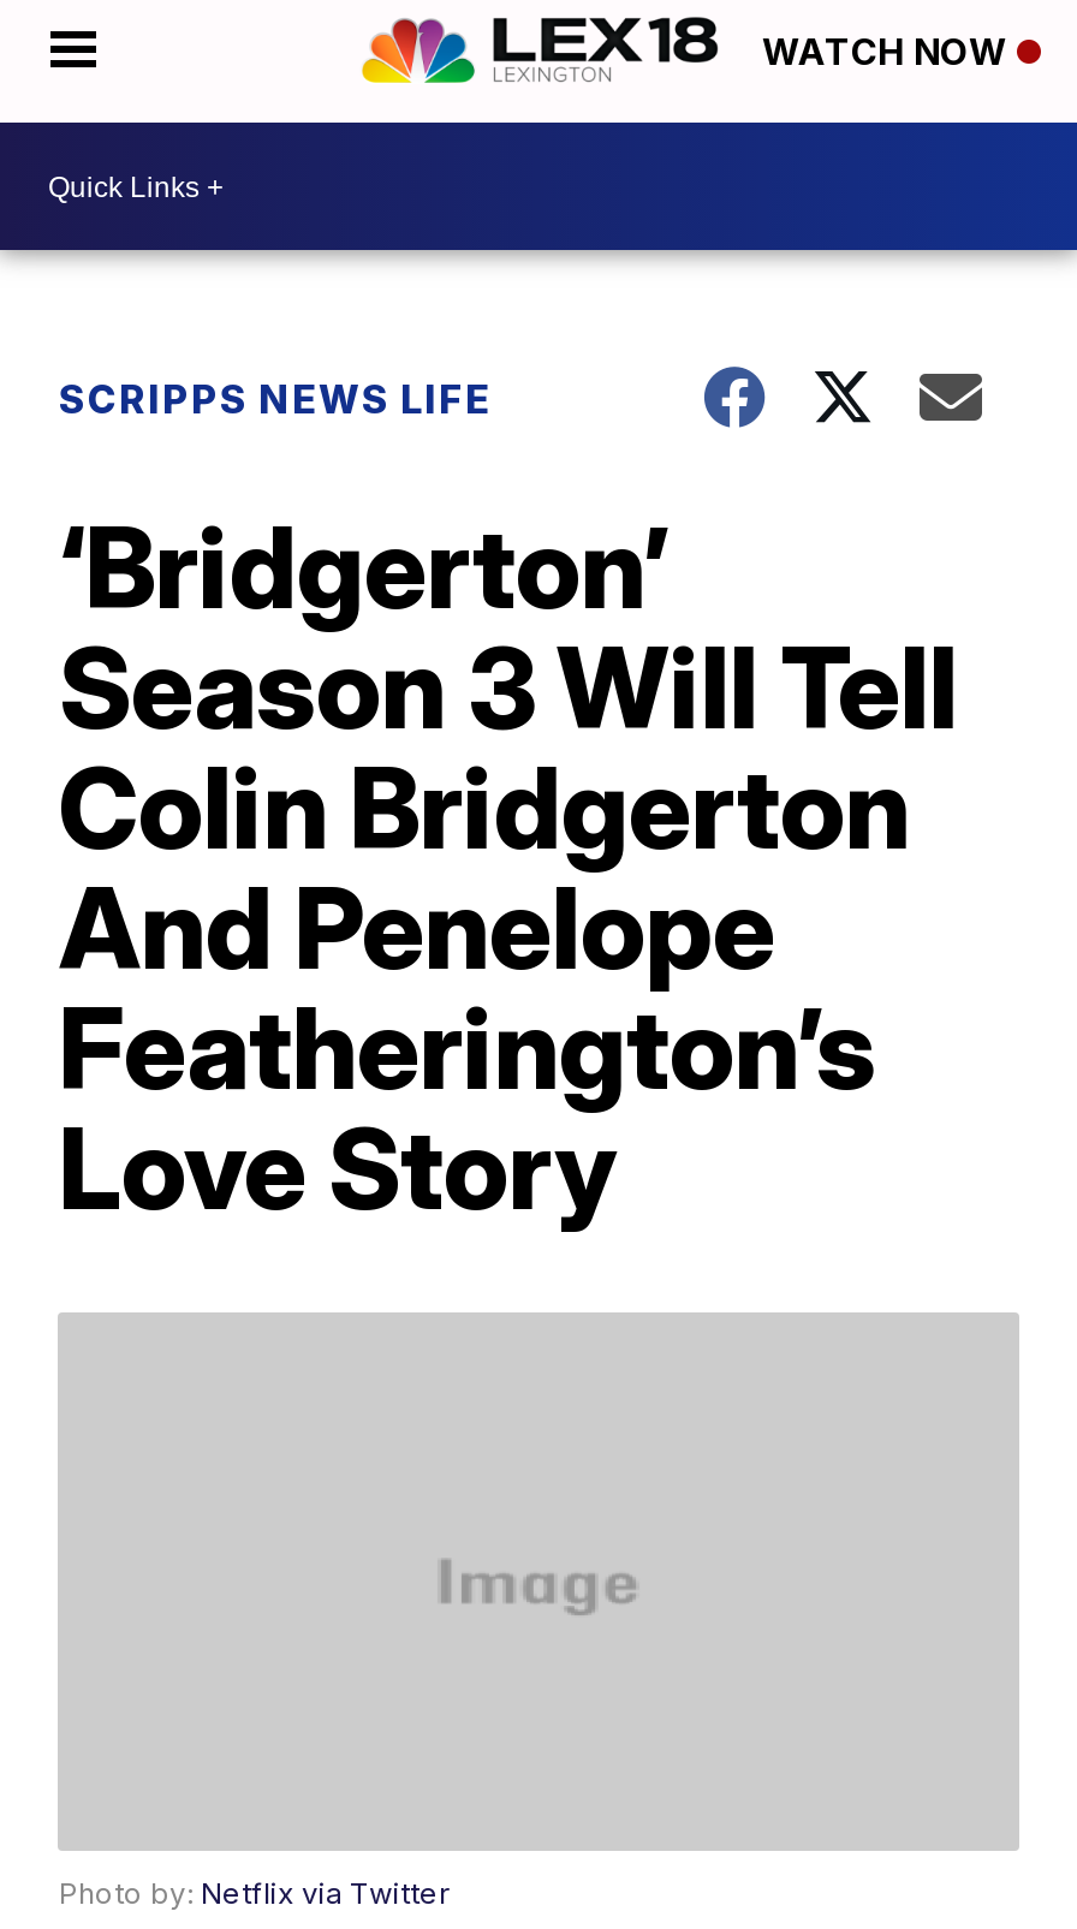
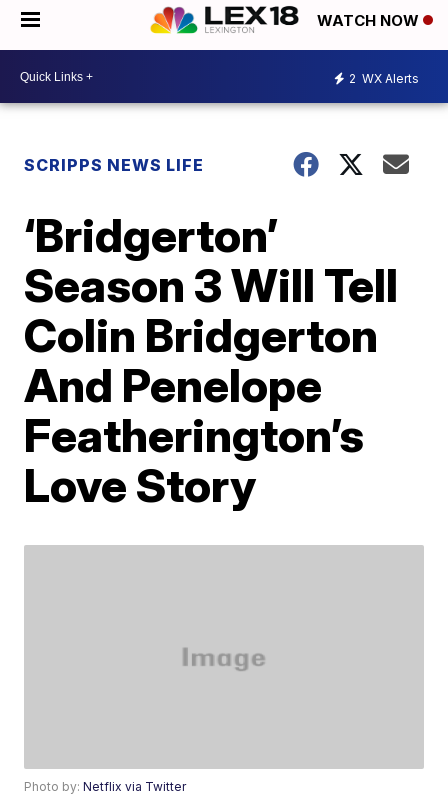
none -> [349,70,419,85] 2 WX Alerts

